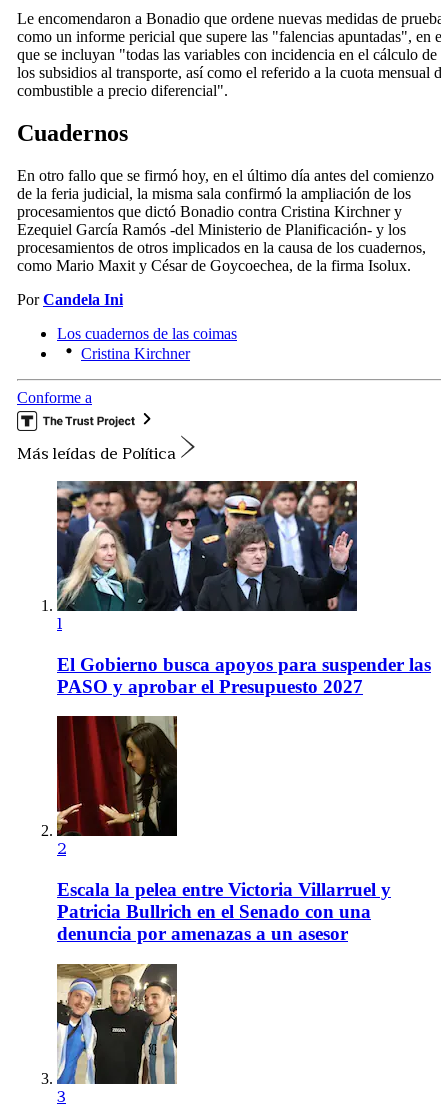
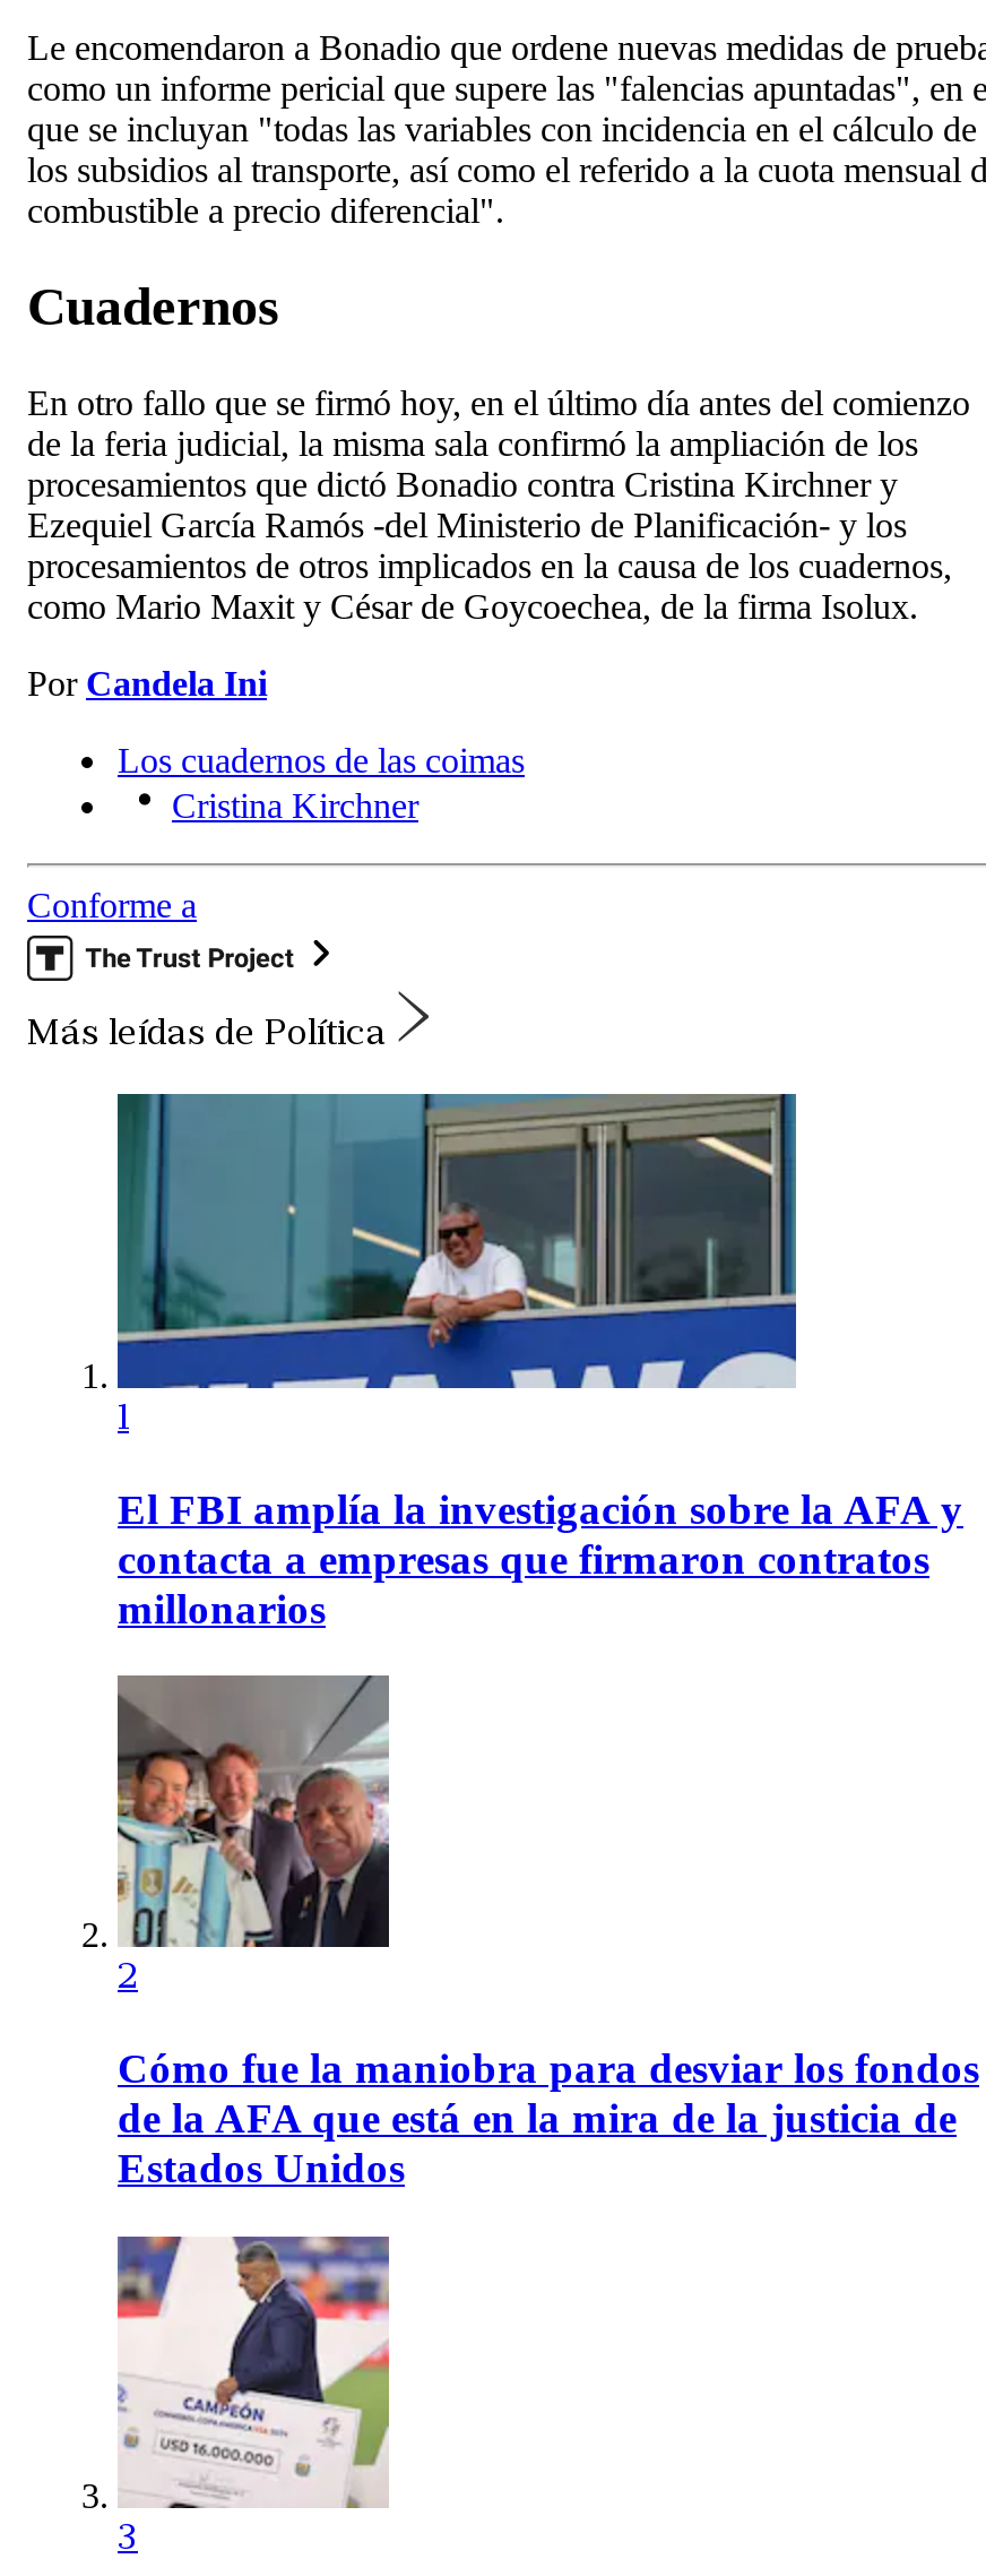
[56,480,358,612] [image] -> [115,1092,798,1390] [image]
[57,654,431,697] El Gobierno busca apoyos para suspender las | PASO y aprobar el Presupuesto 2027 -> [118,1485,963,1632] El FBI amplía la investigación sobre la AFA y | contacta a empresas que firmaron contratos | millonarios
[56,716,178,837] [image] -> [115,1673,391,1949] [image]
[57,879,391,944] Escala la pelea entre Victoria Villarruel y | Patricia Bullrich en el Senado con una | denuncia por amenazas a un asesor -> [118,2045,979,2192] Cómo fue la maniobra para desviar los fondos | de la AFA que está en la mira de la justicia de | Estados Unidos
[56,963,178,1085] [image] -> [115,2234,391,2510] [image]

